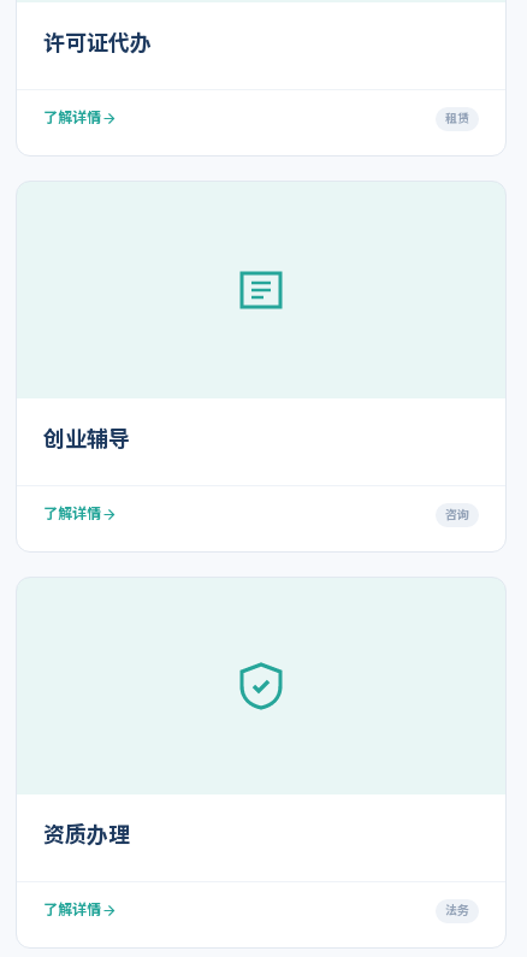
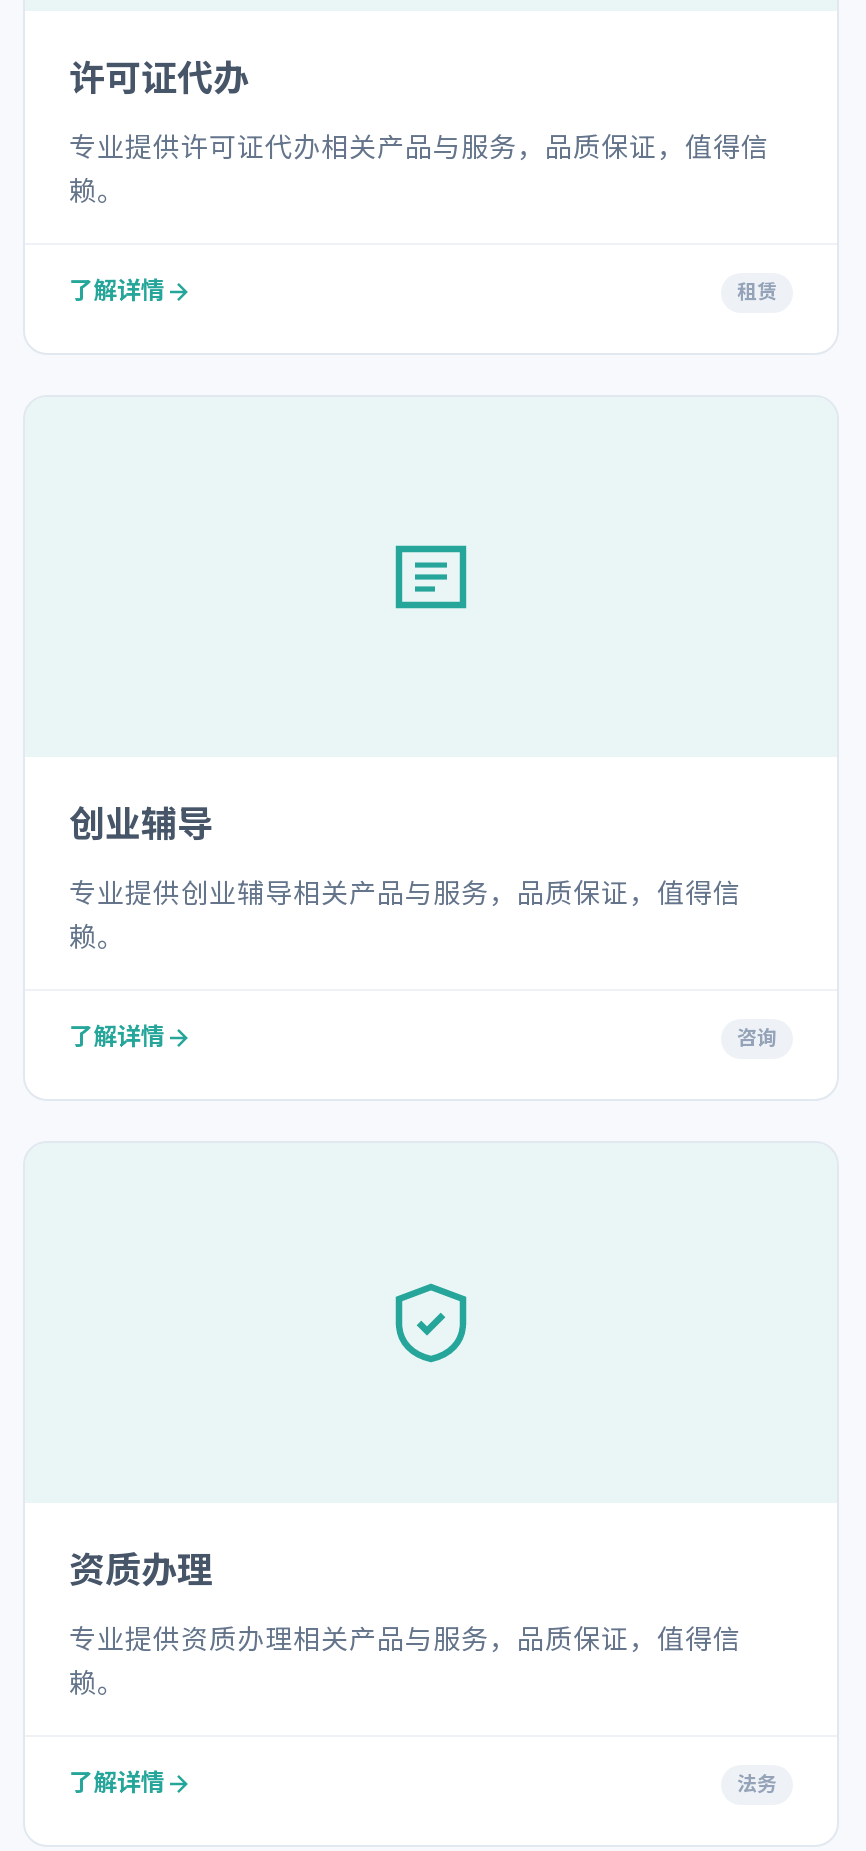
none -> [69,128,769,210] 专业提供许可证代办相关产品与服务，品质保证，值得信 | 赖。
none -> [69,874,741,956] 专业提供创业辅导相关产品与服务，品质保证，值得信 | 赖。
none -> [69,1620,741,1702] 专业提供资质办理相关产品与服务，品质保证，值得信 | 赖。

